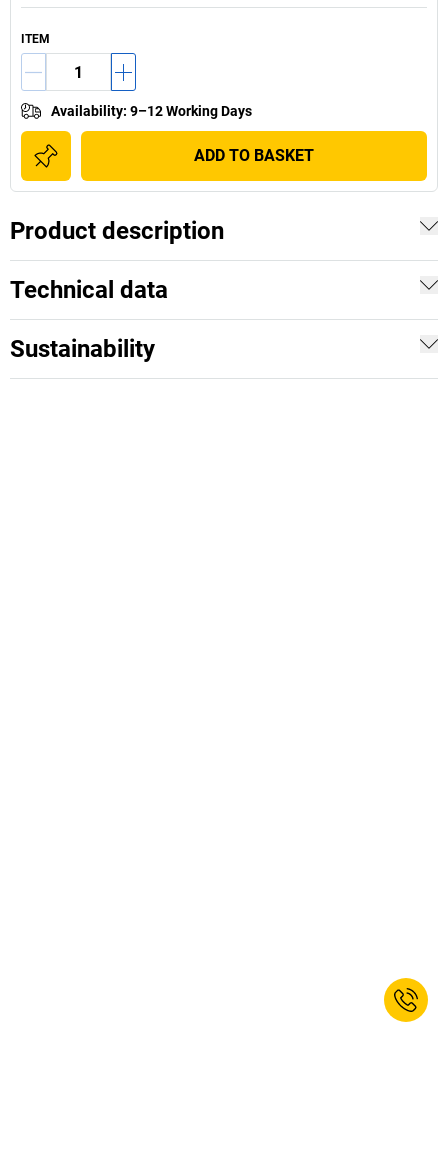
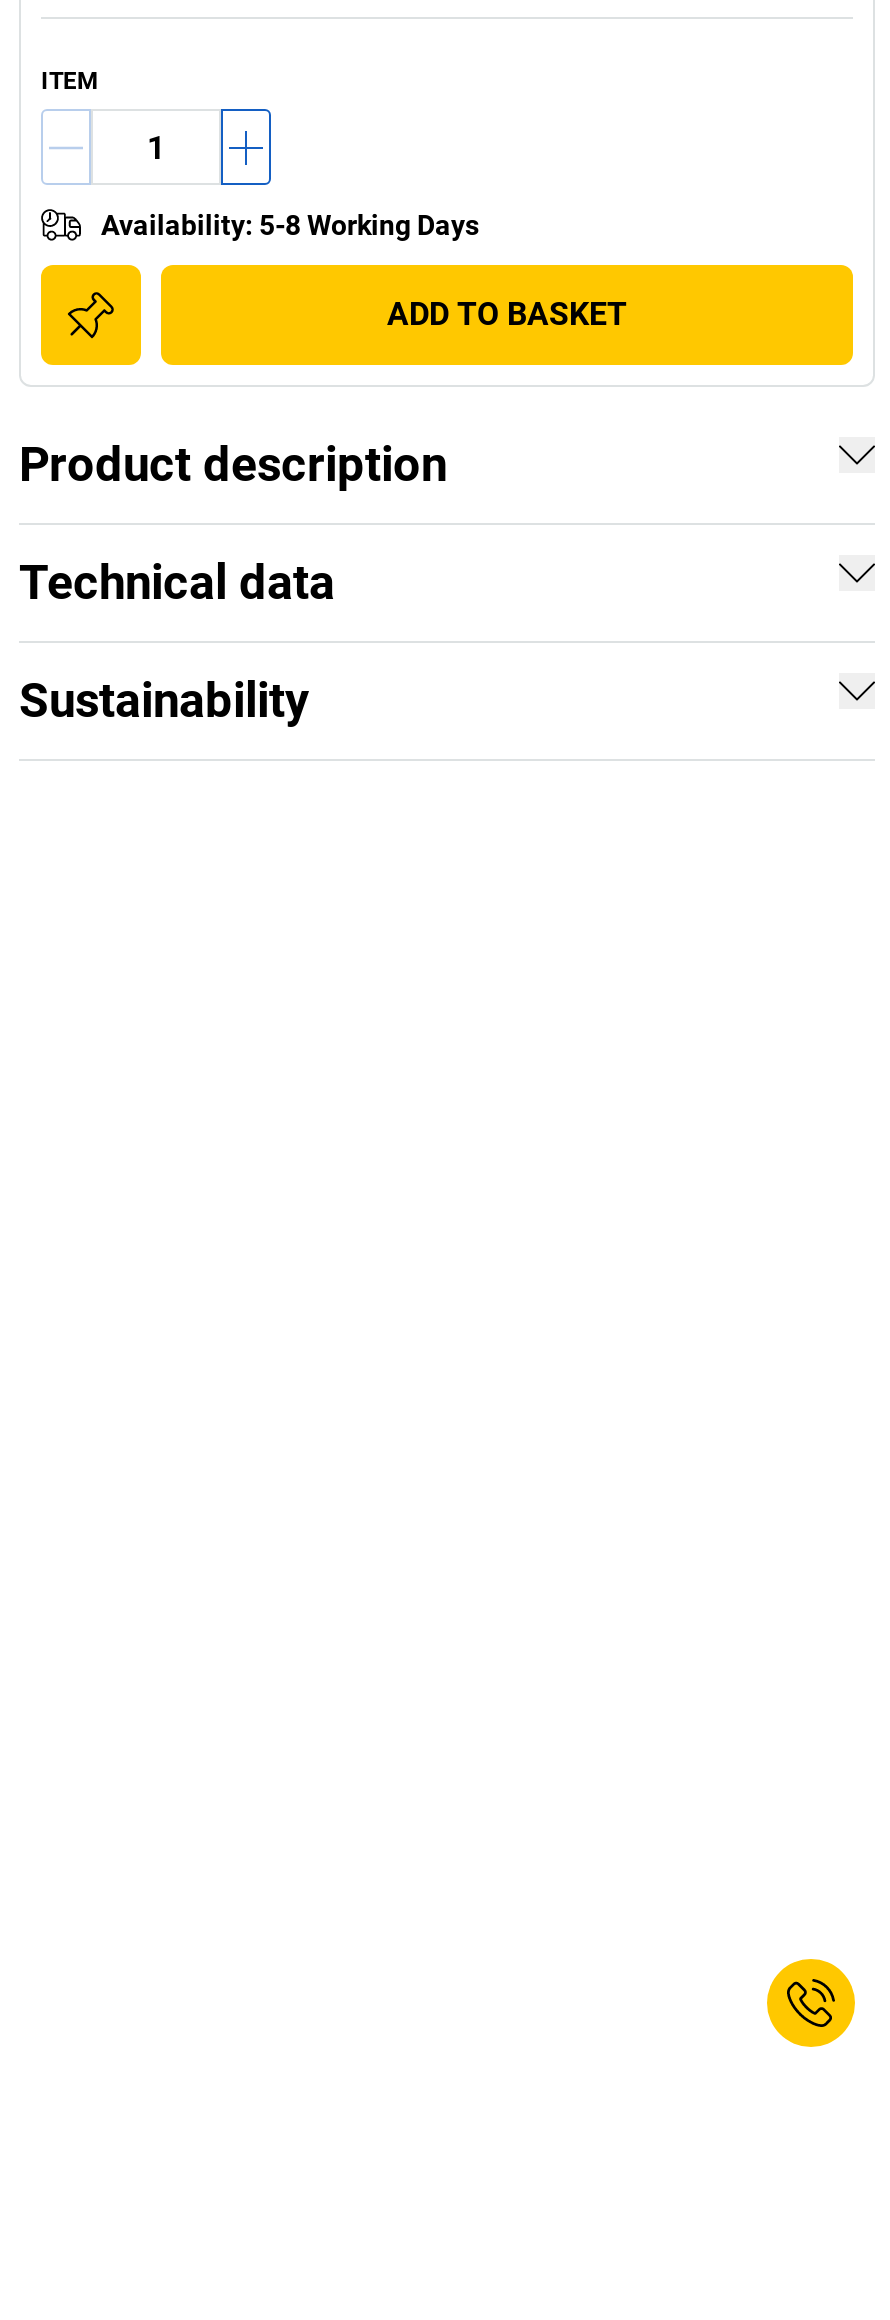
[51,103,252,119] Availability: 9–12 Working Days -> [101,209,479,241] Availability: 5-8 Working Days

